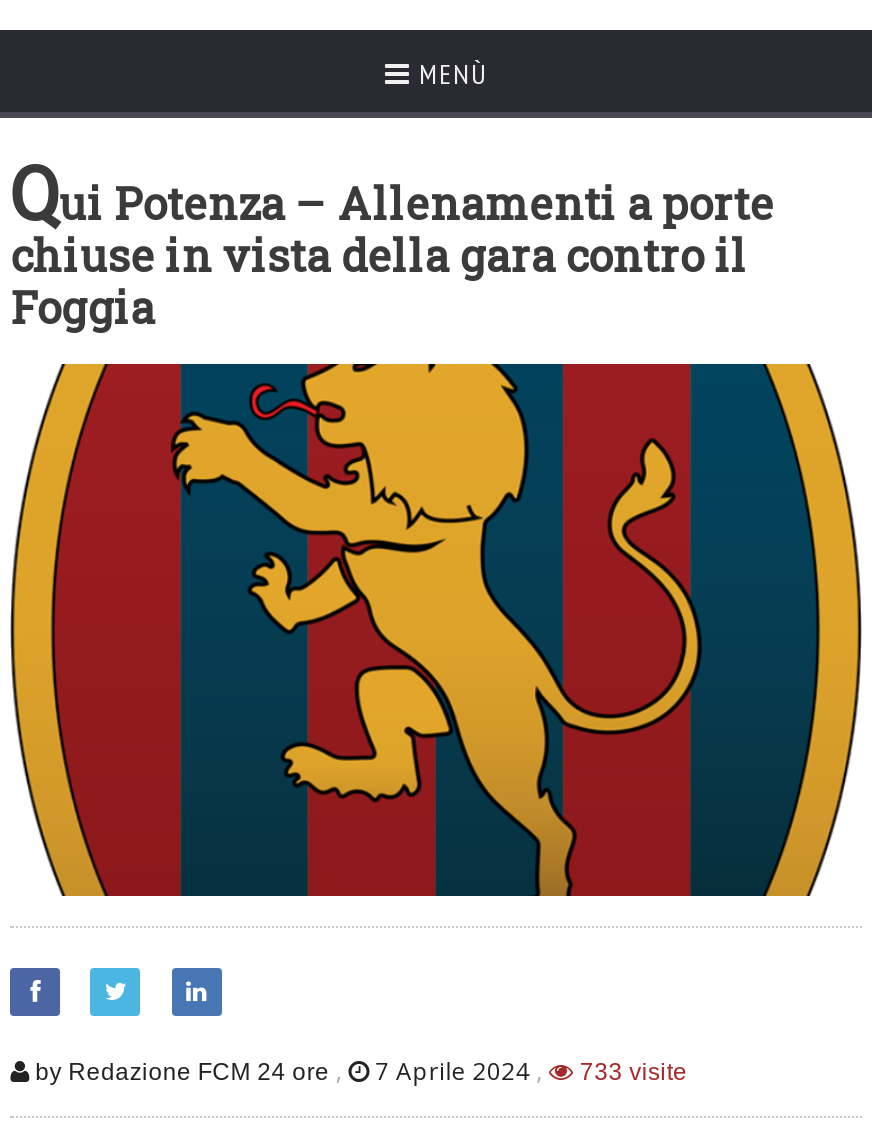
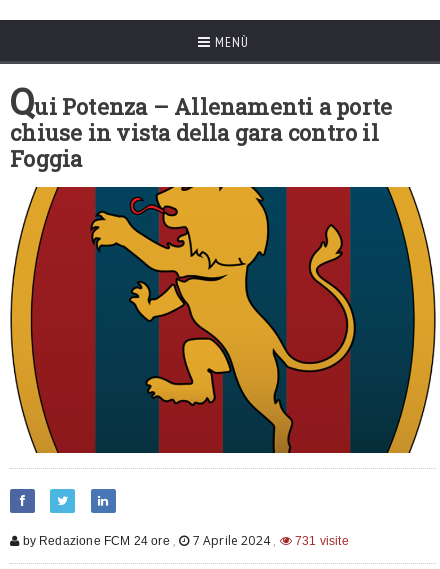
[29,1054,687,1088] by Redazione FCM 24 ore , 7 Aprile 2024, 733 visite -> [19,532,349,549] by Redazione FCM 24 ore , 7 Aprile 2024, 731 visite

